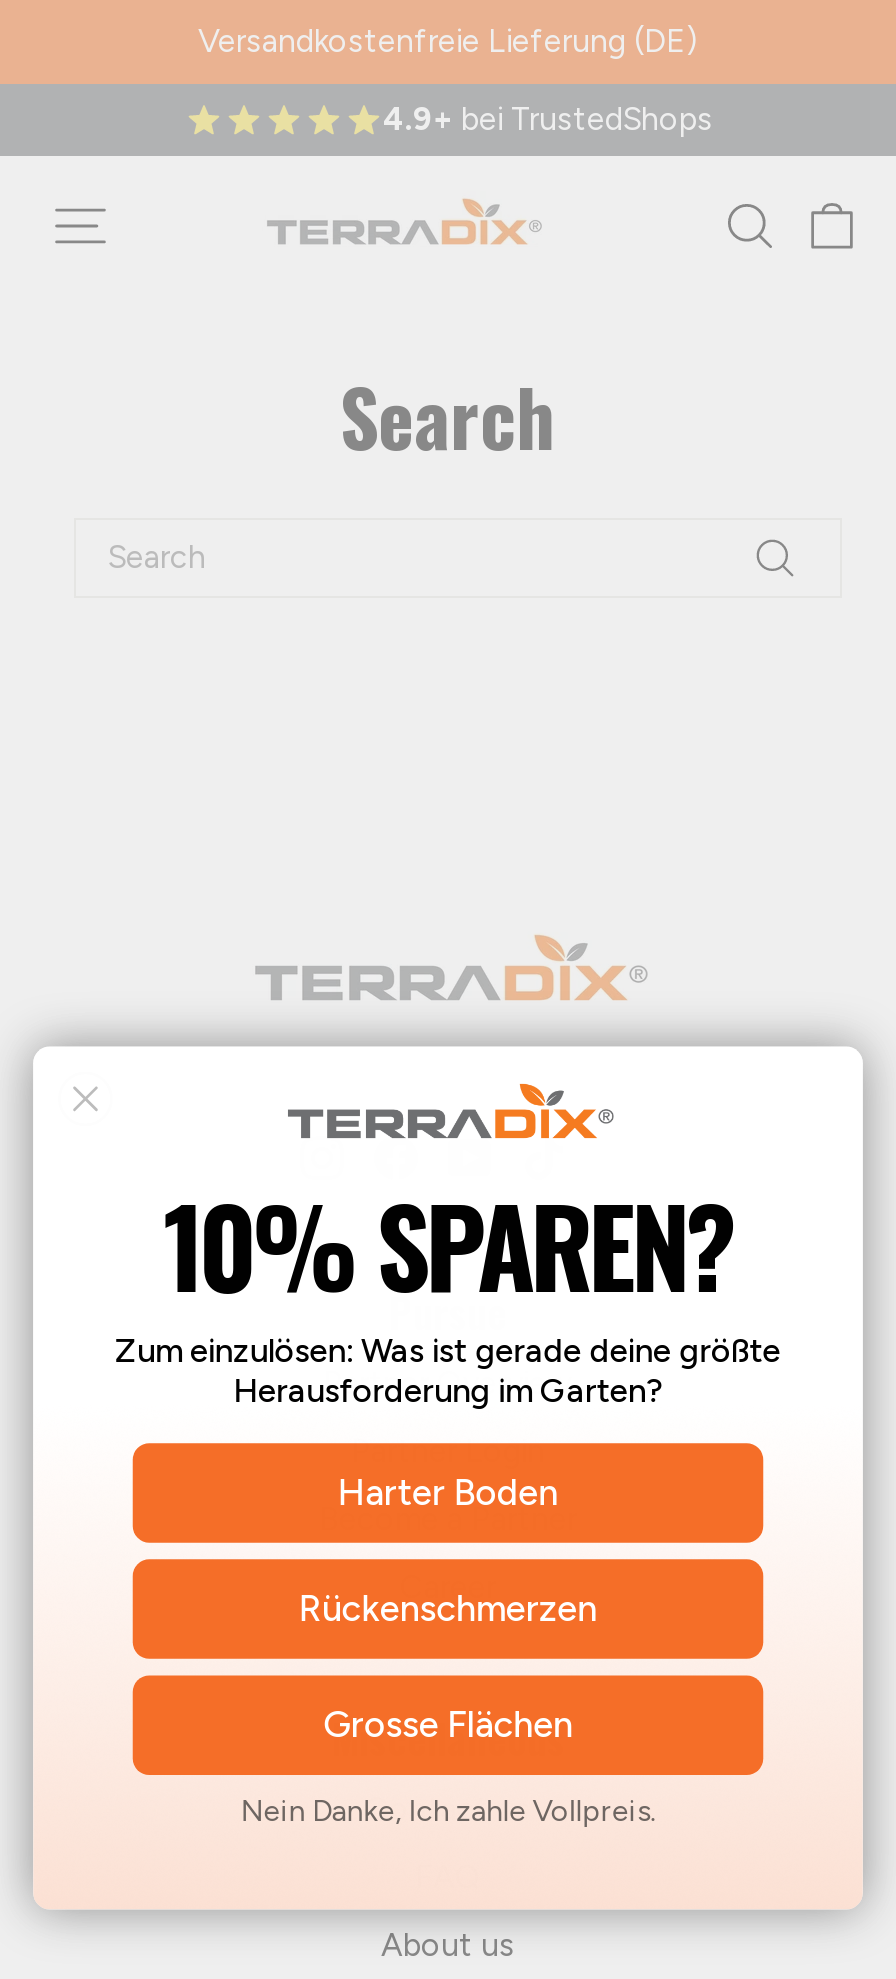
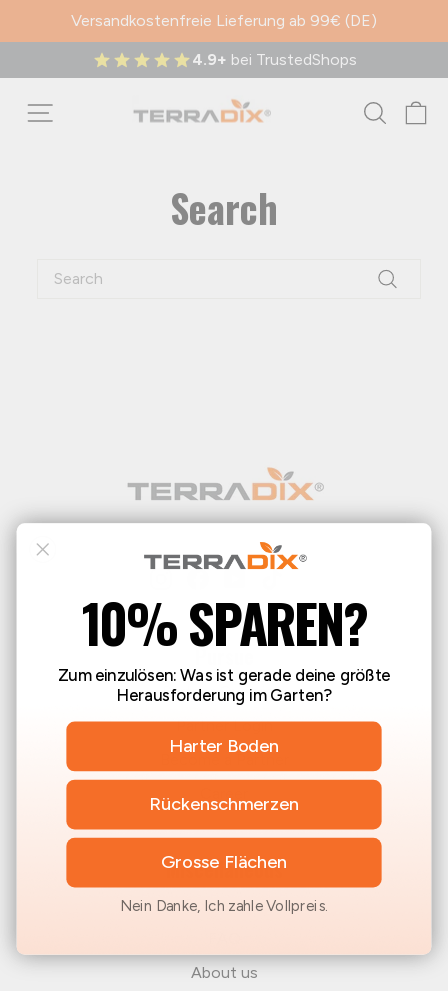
[198,22,698,60] Versandkostenfreie Lieferung (DE) -> [71,11,377,30] Versandkostenfreie Lieferung ab 99€ (DE)

